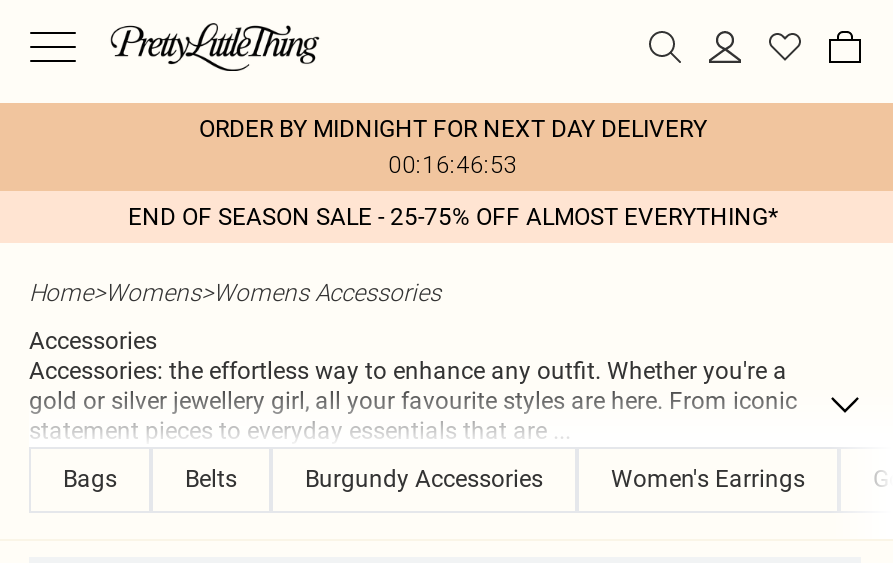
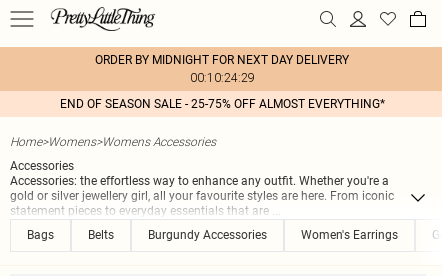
[388,149,518,179] 00:16:46:53 -> [189,70,254,85] 00:10:24:29

